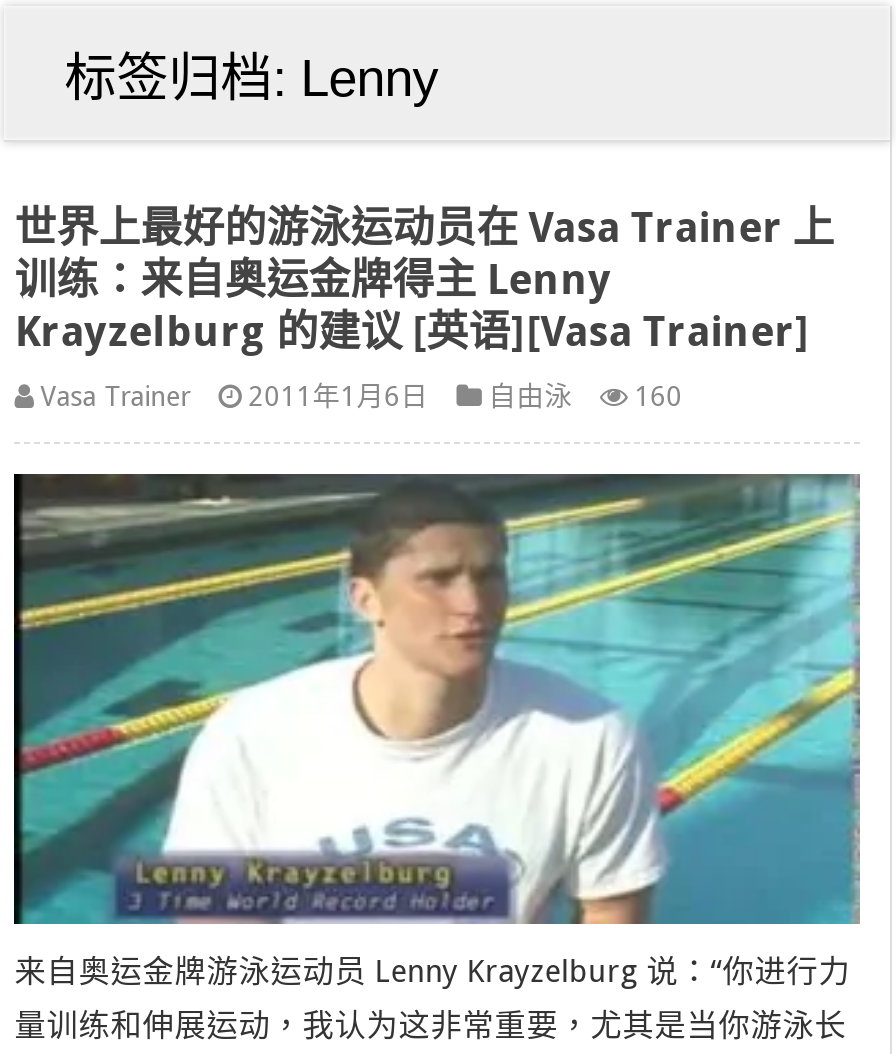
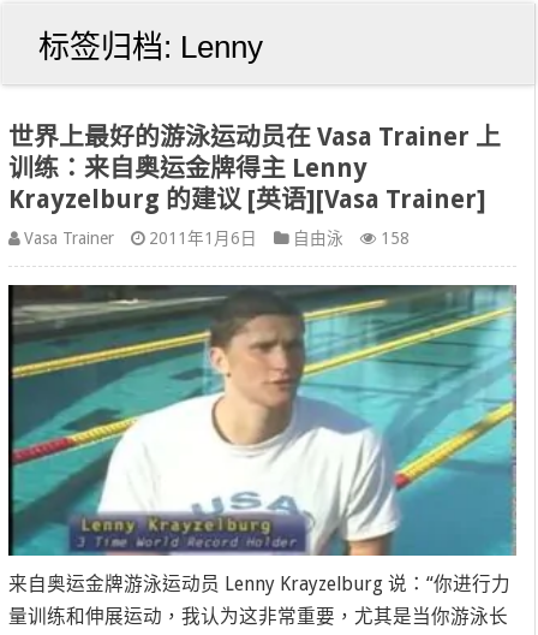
[40,380,682,412] Vasa Trainer 2011年1月6日 自由泳 160 -> [24,229,410,248] Vasa Trainer 2011年1月6日 自由泳 158

